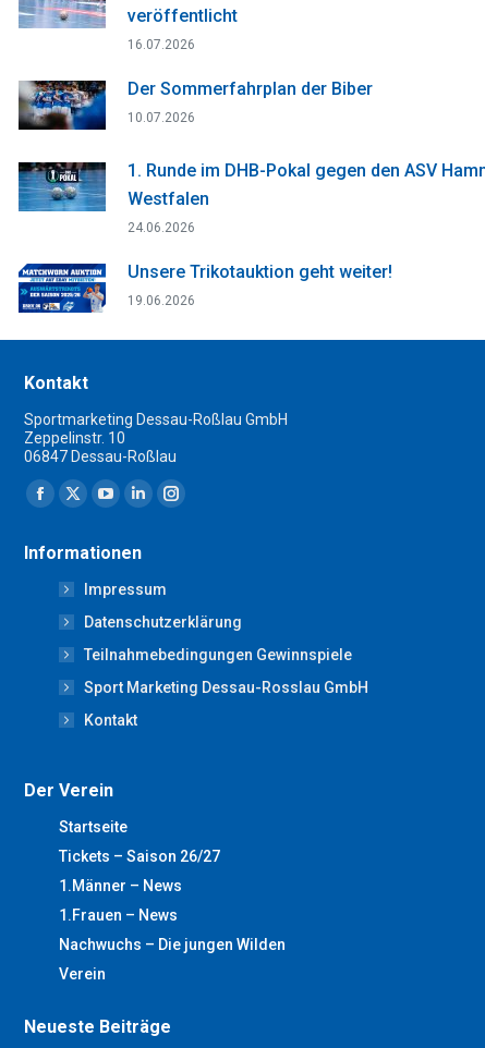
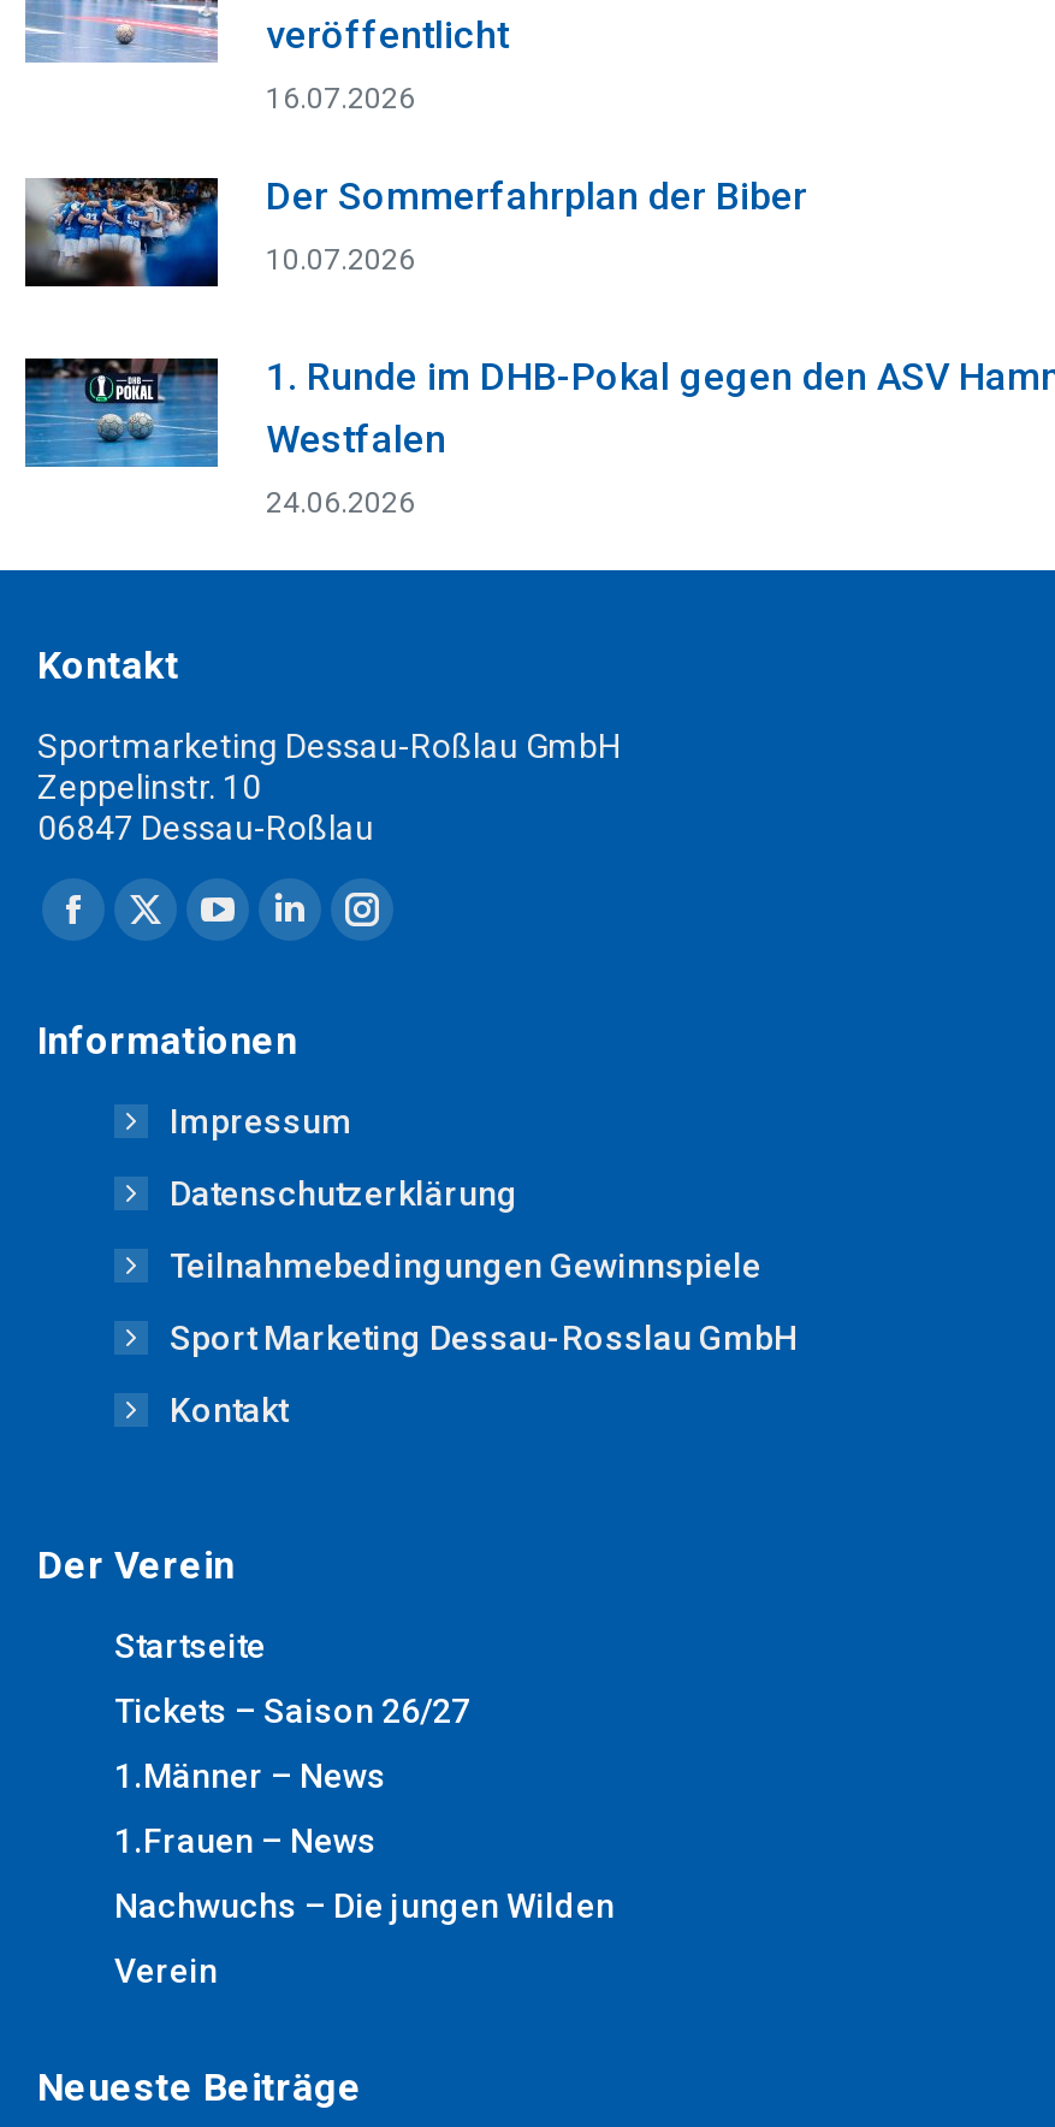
[17,258,392,314] [image] | Unsere Trikotauktion geht weiter! | 19.06.2026 -> none

